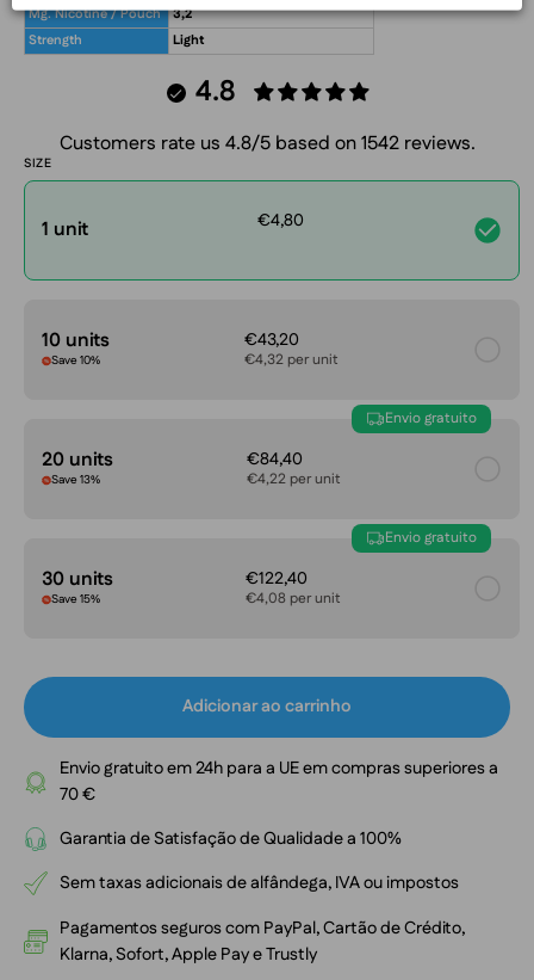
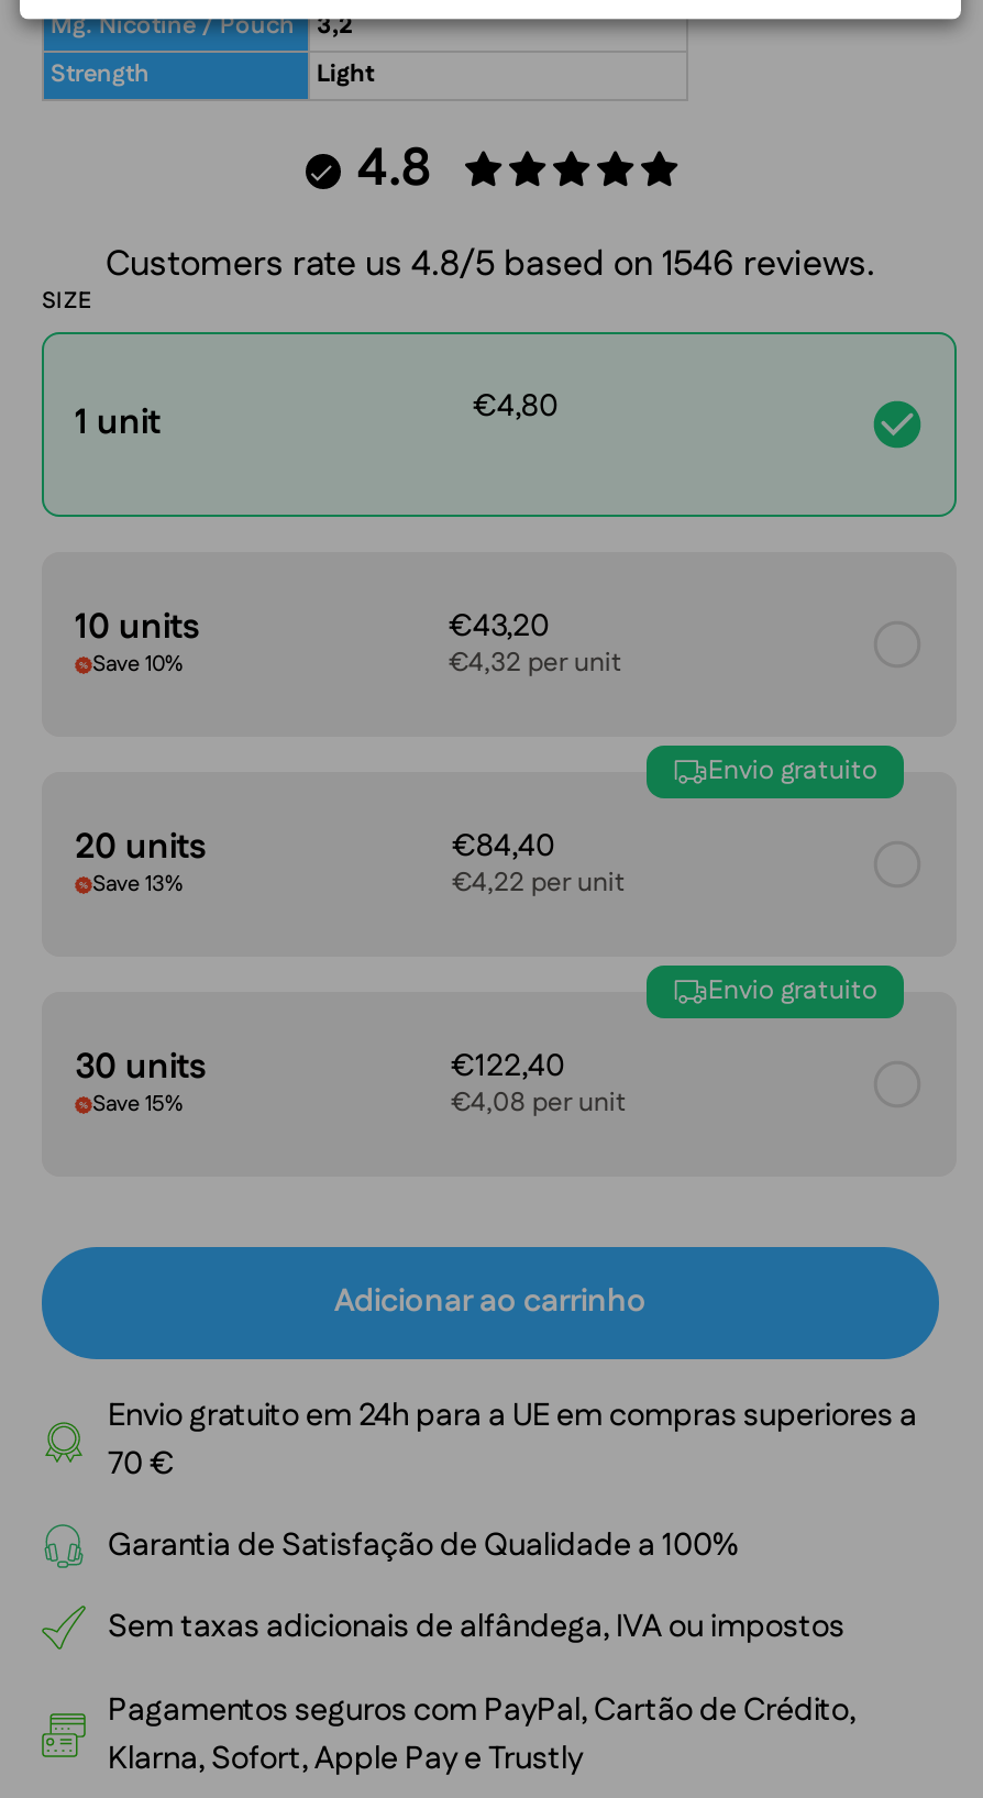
[59,130,475,157] Customers rate us 4.8/5 based on 1542 reviews. -> [106,239,875,289] Customers rate us 4.8/5 based on 1546 reviews.

